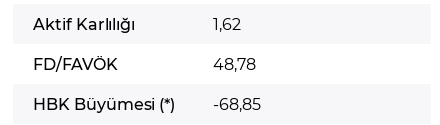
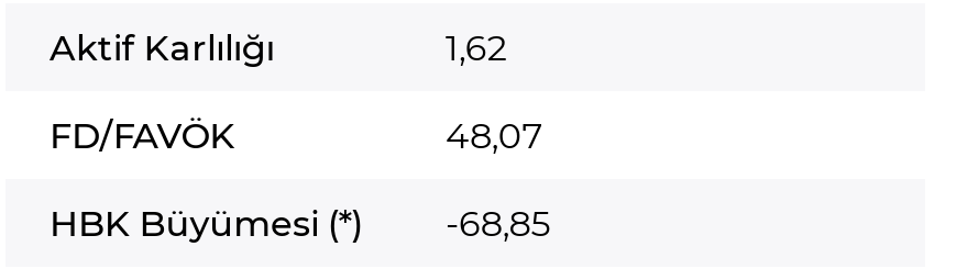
[213,53,256,74] 48,78 -> [446,111,542,157] 48,07

